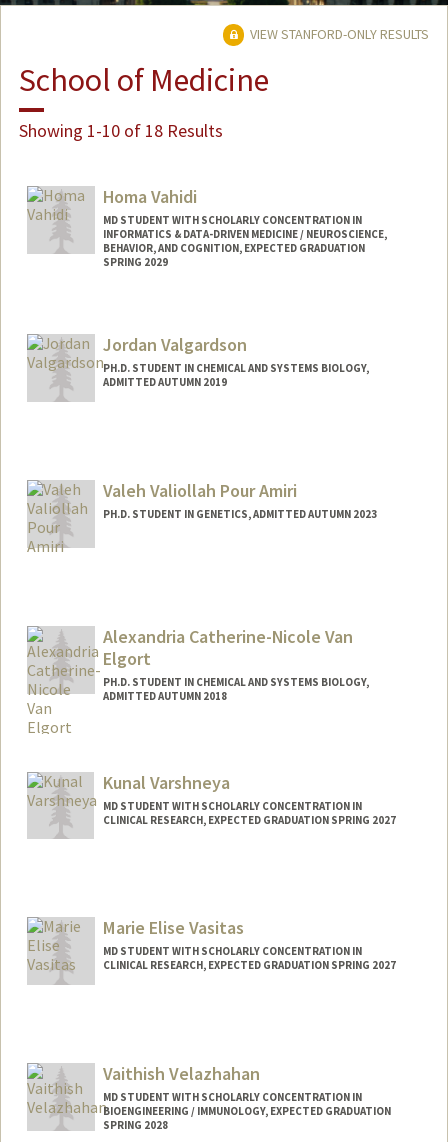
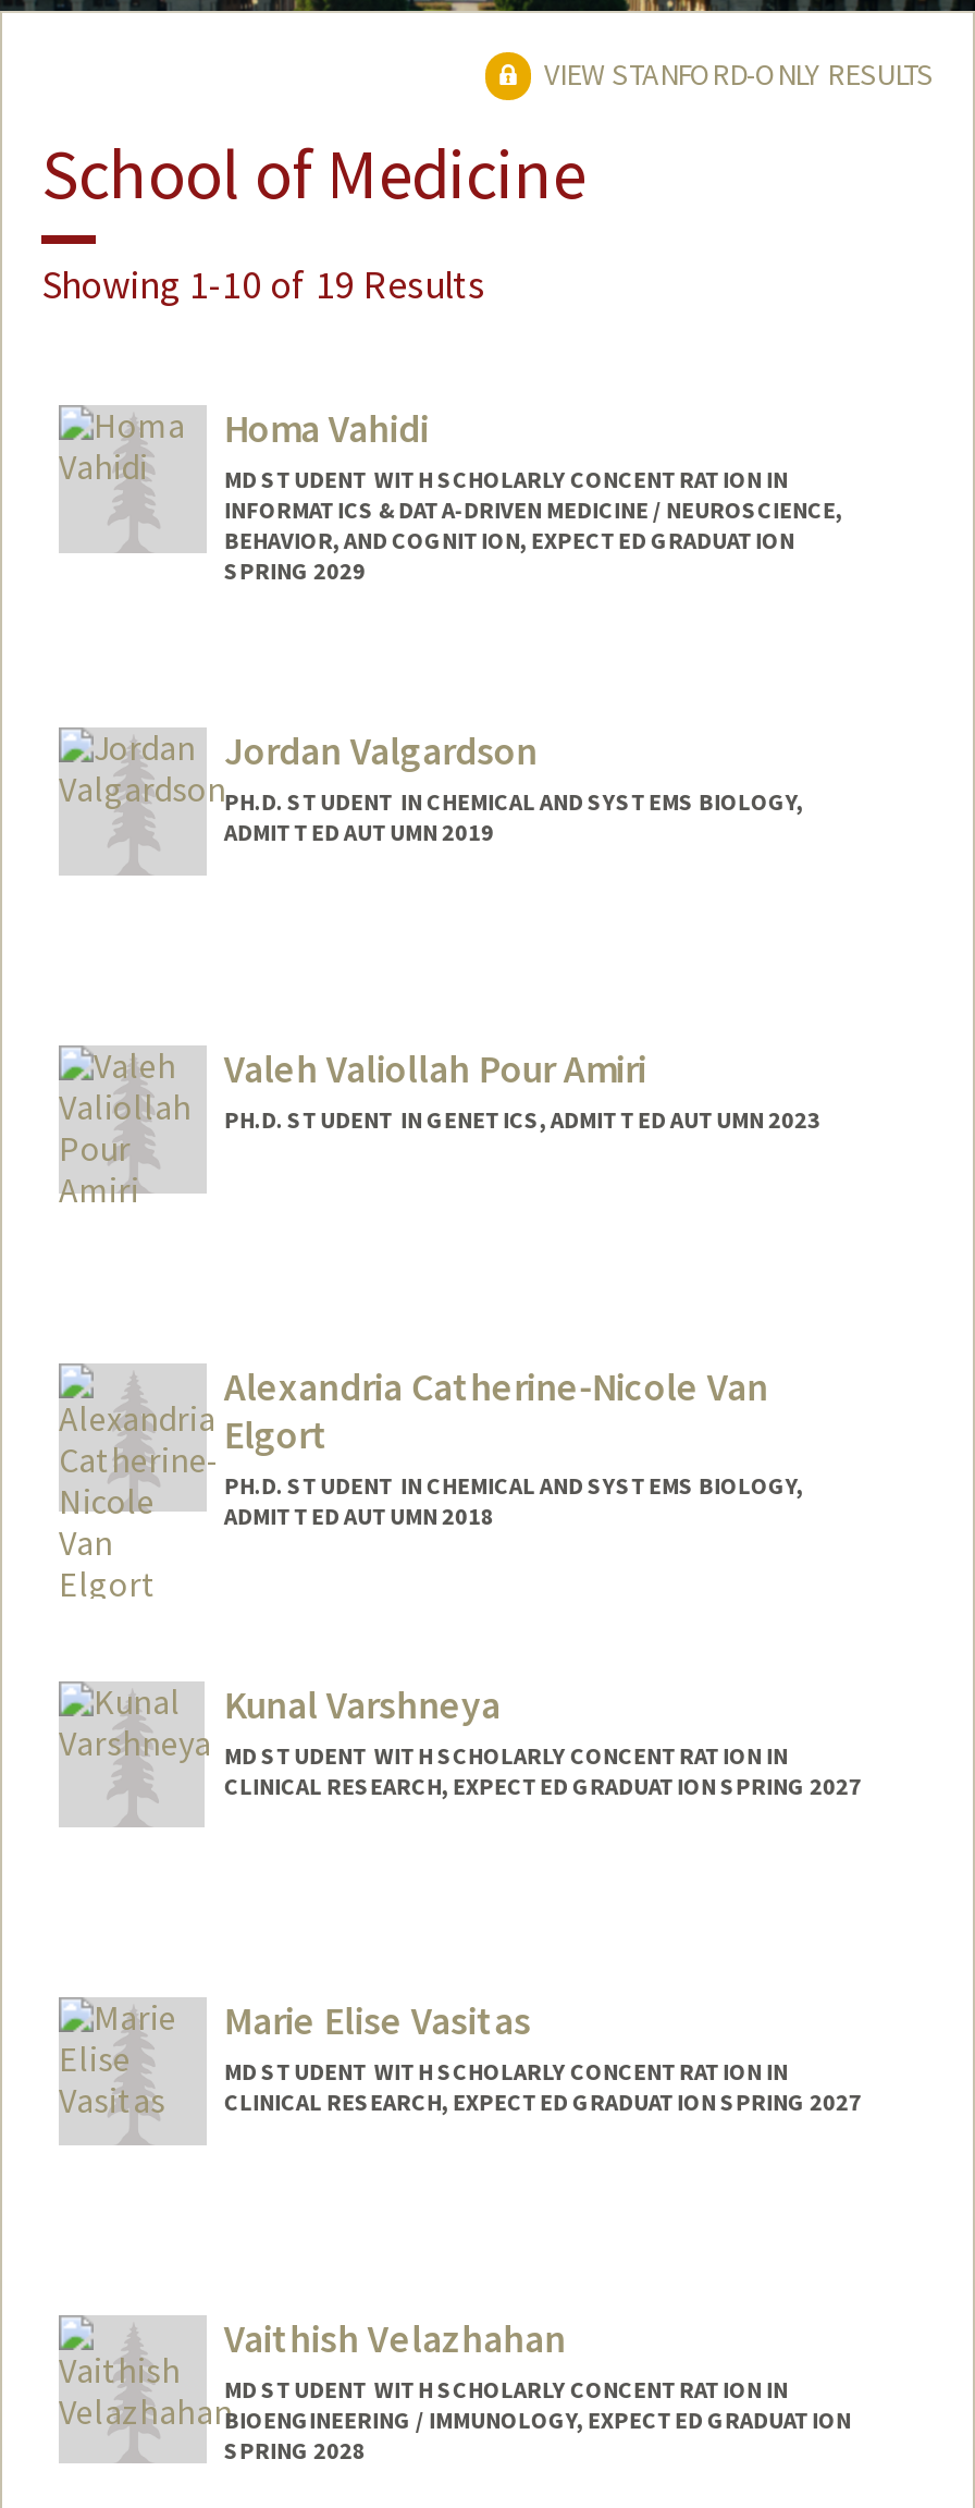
[19,119,223,142] Showing 1-10 of 18 Results -> [41,259,485,309] Showing 1-10 of 19 Results

